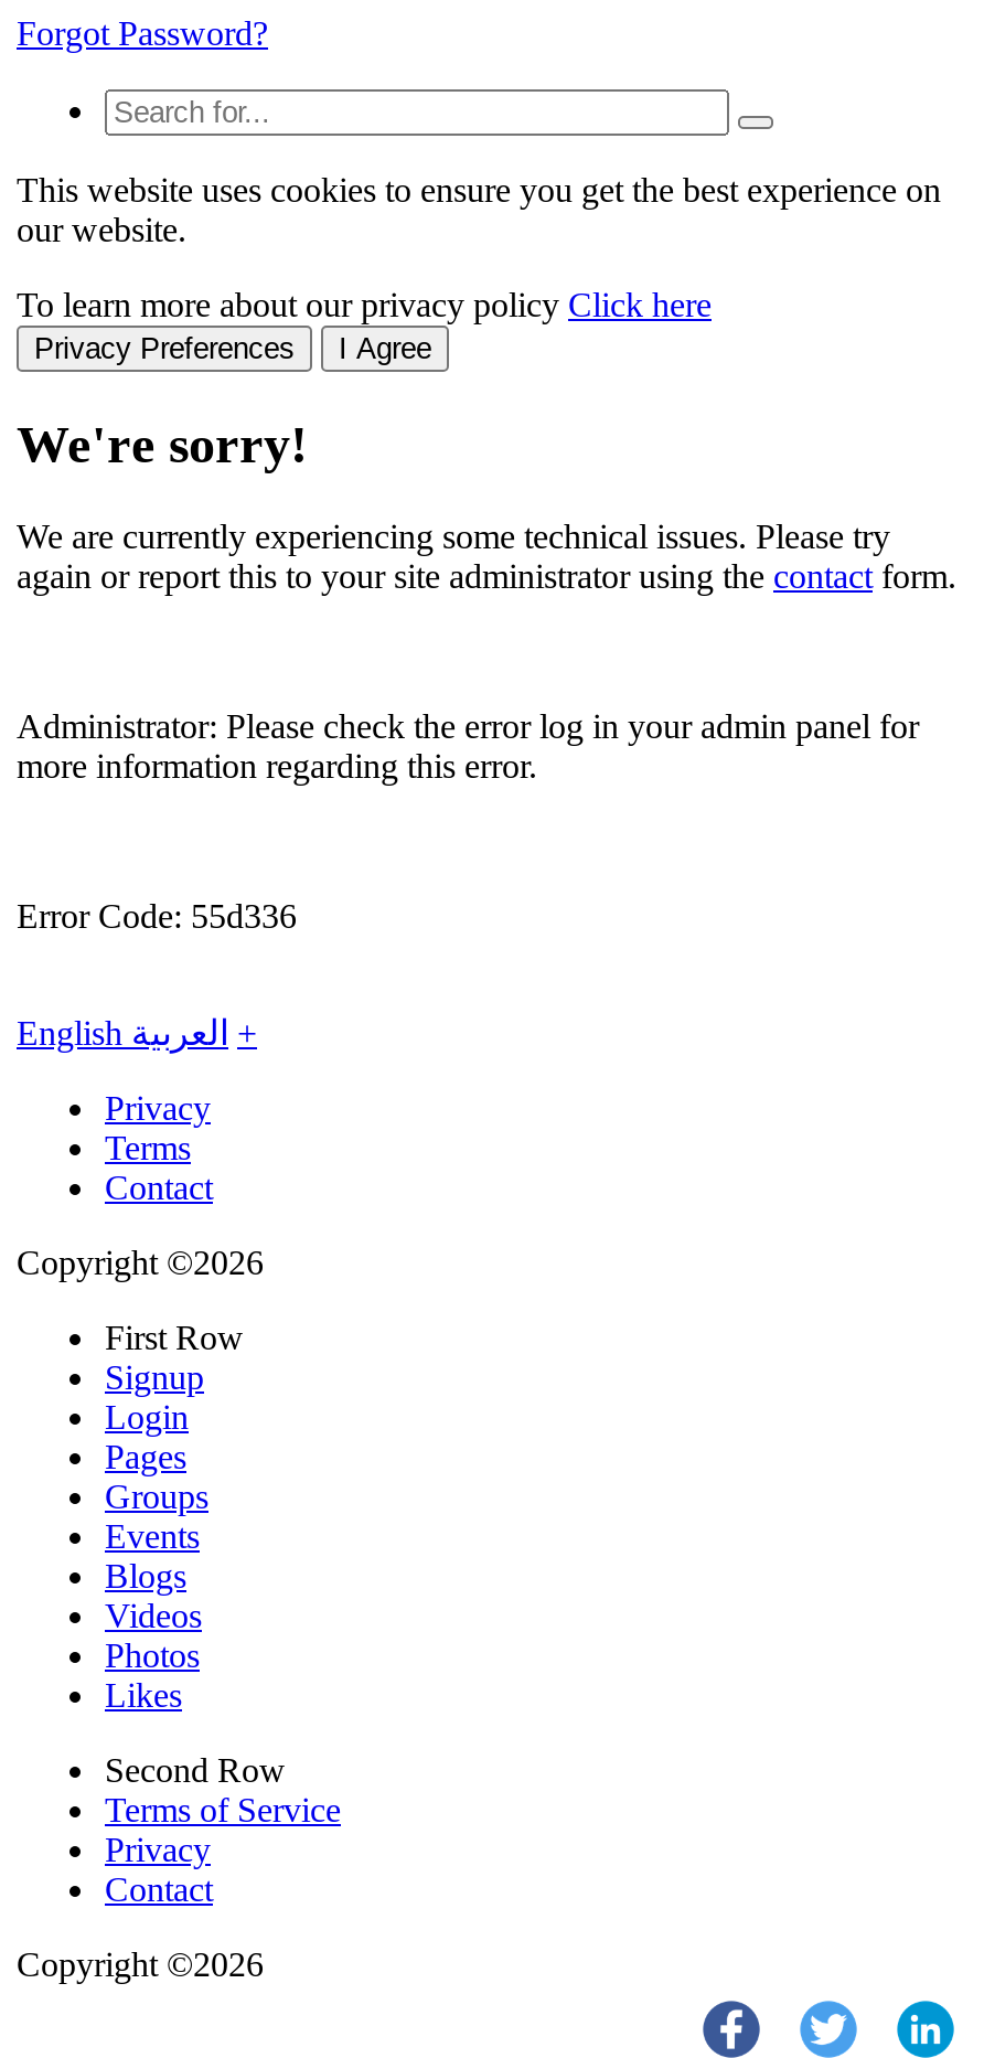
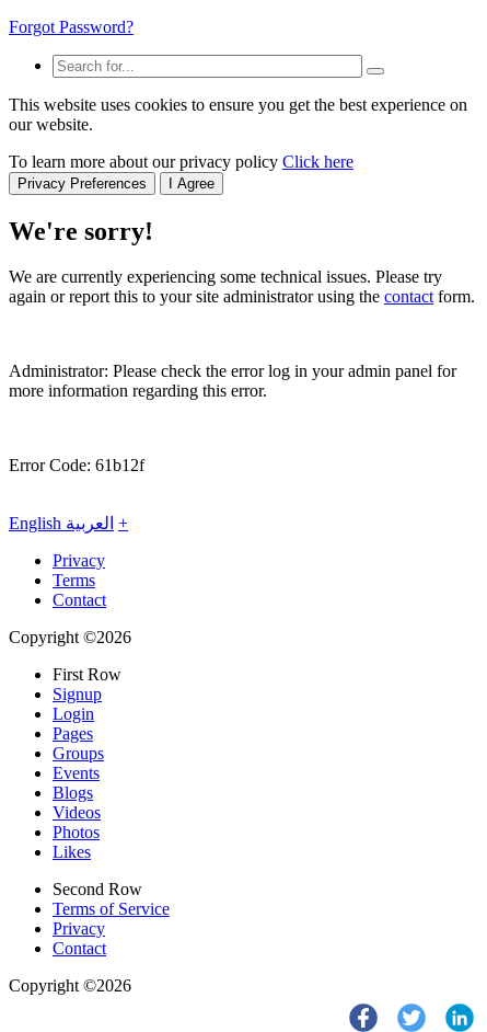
[17,898,297,936] Error Code: 55d336 -> [9,456,144,475] Error Code: 61b12f

